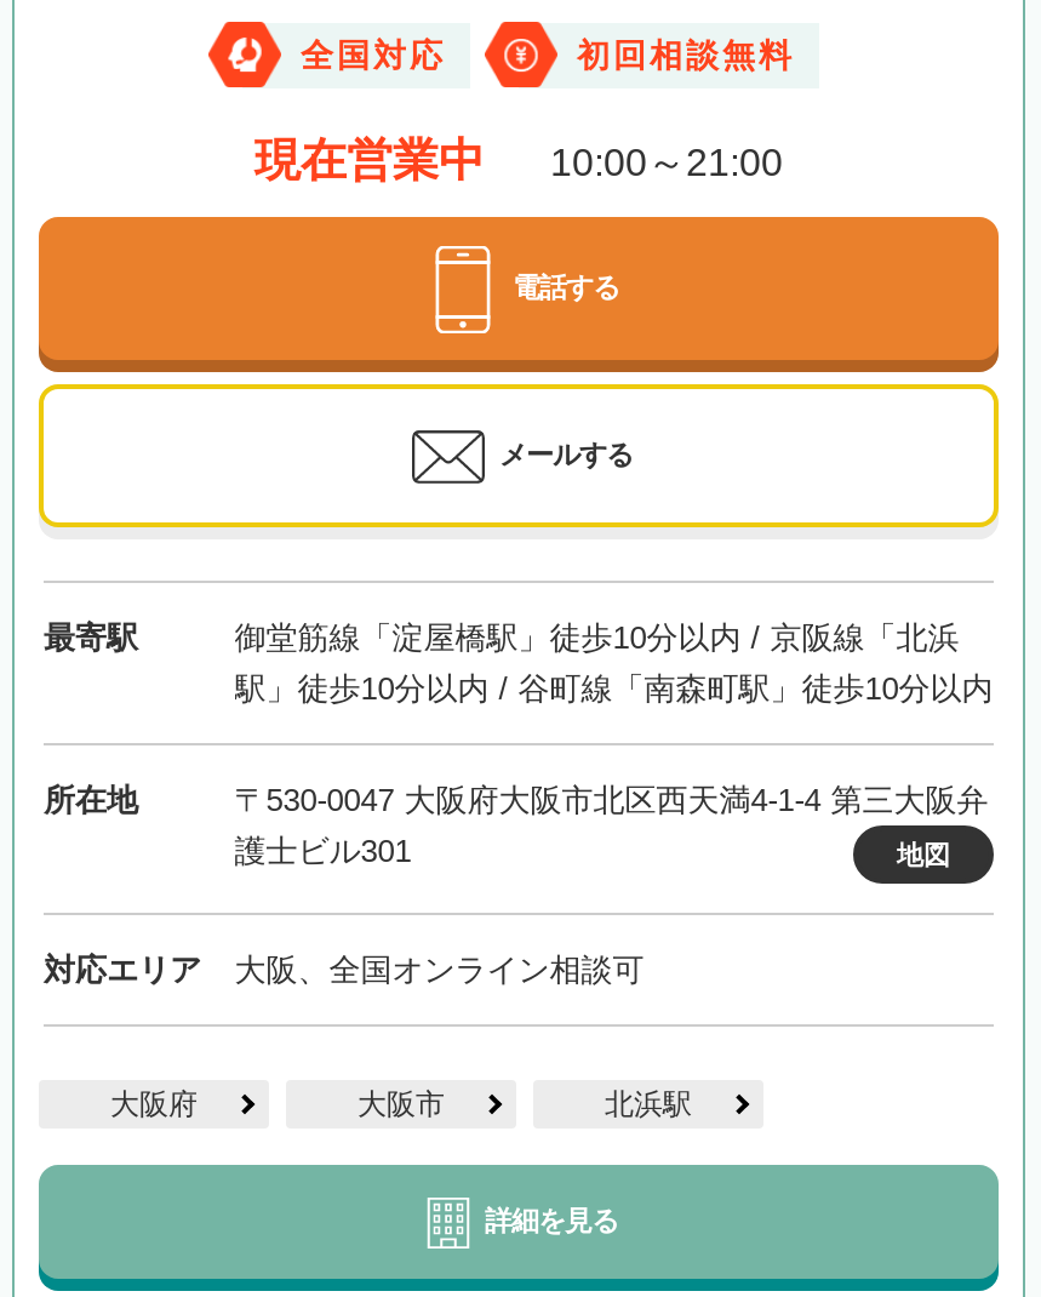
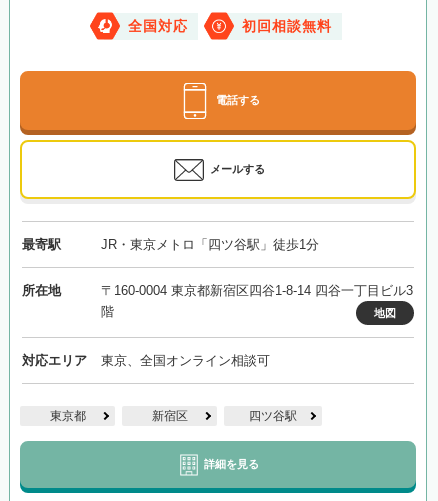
[254,134,783,185] 現在営業中 | 10:00～21:00 -> none
[234,619,993,706] 御堂筋線「淀屋橋駅」徒歩10分以内 / 京阪線「北浜 | 駅」徒歩10分以内 / 谷町線「南森町駅」徒歩10分以内 -> [101,237,319,252] JR・東京メトロ「四ツ谷駅」徒歩1分
[234,781,988,868] 〒530-0047 大阪府大阪市北区西天満4-1-4 第三大阪弁 | 護士ビル301 -> [101,283,413,319] 〒160-0004 東京都新宿区四谷1-8-14 四谷一丁目ビル3 | 階
[234,951,644,987] 大阪、全国オンライン相談可 -> [101,353,270,368] 東京、全国オンライン相談可
[110,1087,692,1121] 大阪府 | 大阪市 | 北浜駅 -> [49,409,297,423] 東京都 | 新宿区 | 四ツ谷駅

